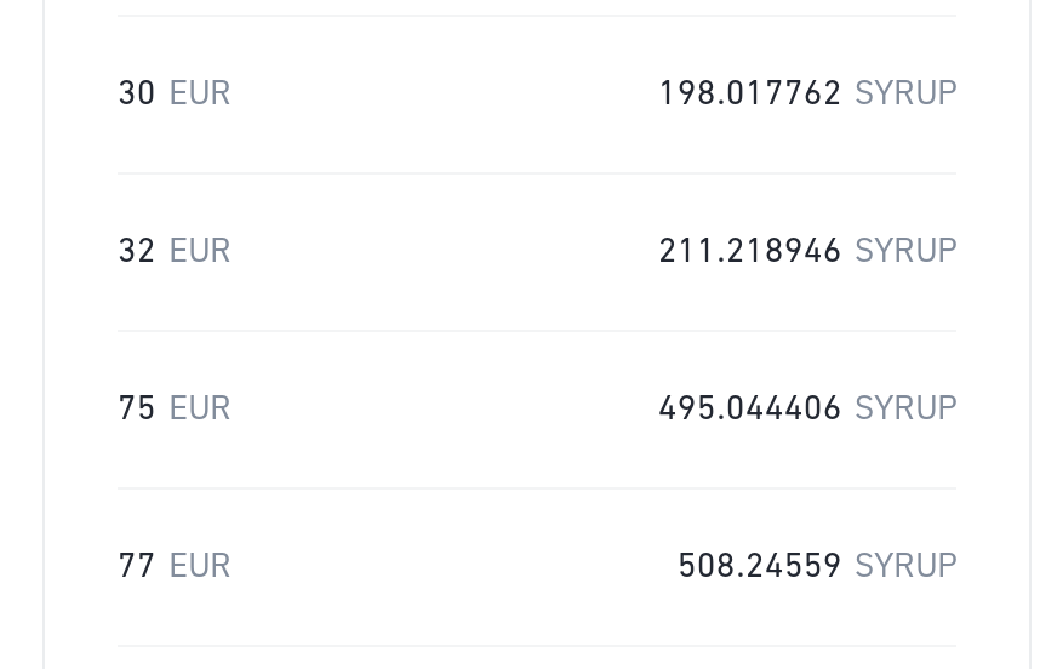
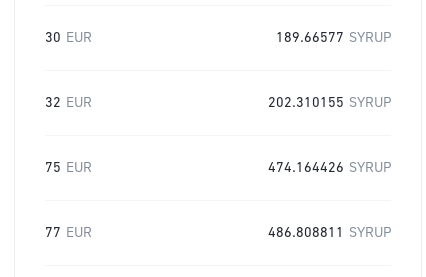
[658,78,956,111] 198.017762 SYRUP -> [276,31,391,45] 189.66577 SYRUP
[658,235,956,269] 211.218946 SYRUP -> [268,96,391,110] 202.310155 SYRUP
[658,393,956,427] 495.044406 SYRUP -> [268,161,391,175] 474.164426 SYRUP
[678,550,956,584] 508.24559 SYRUP -> [268,226,391,240] 486.808811 SYRUP

